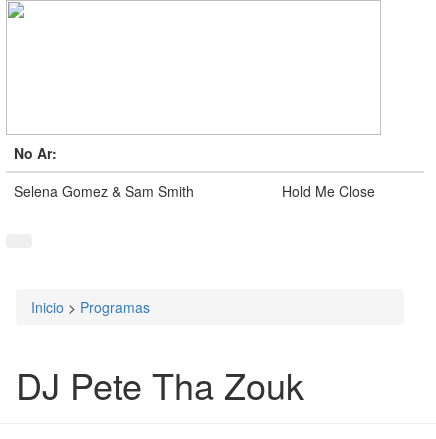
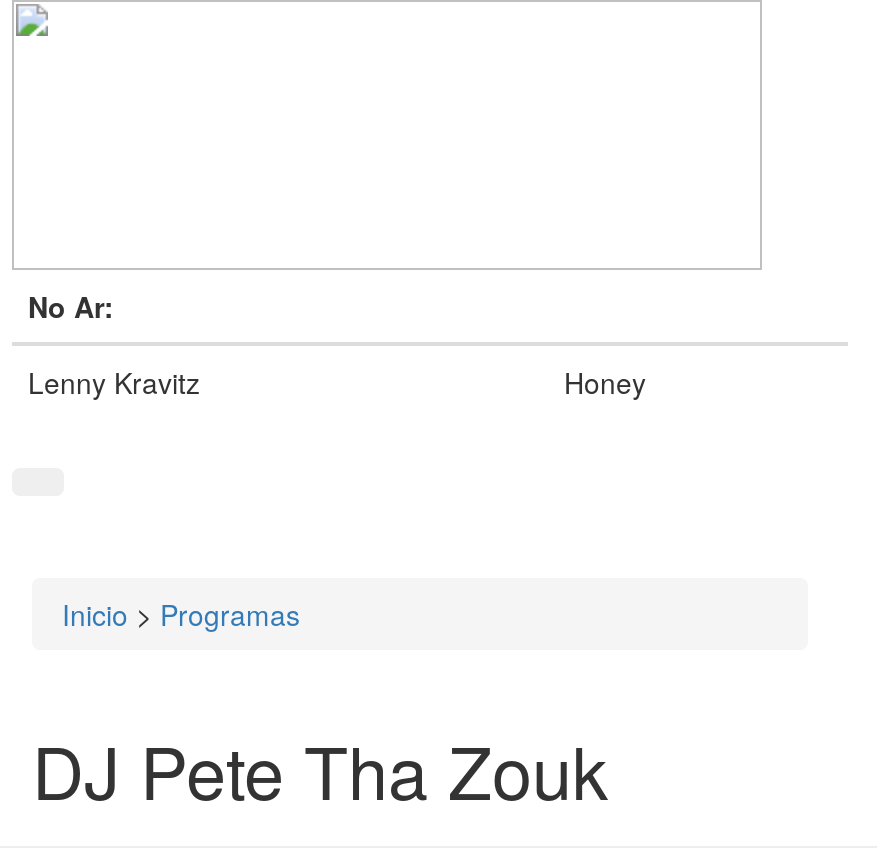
[14,181,375,201] Selena Gomez & Sam Smith | Hold Me Close -> [28,362,646,402] Lenny Kravitz | Honey

